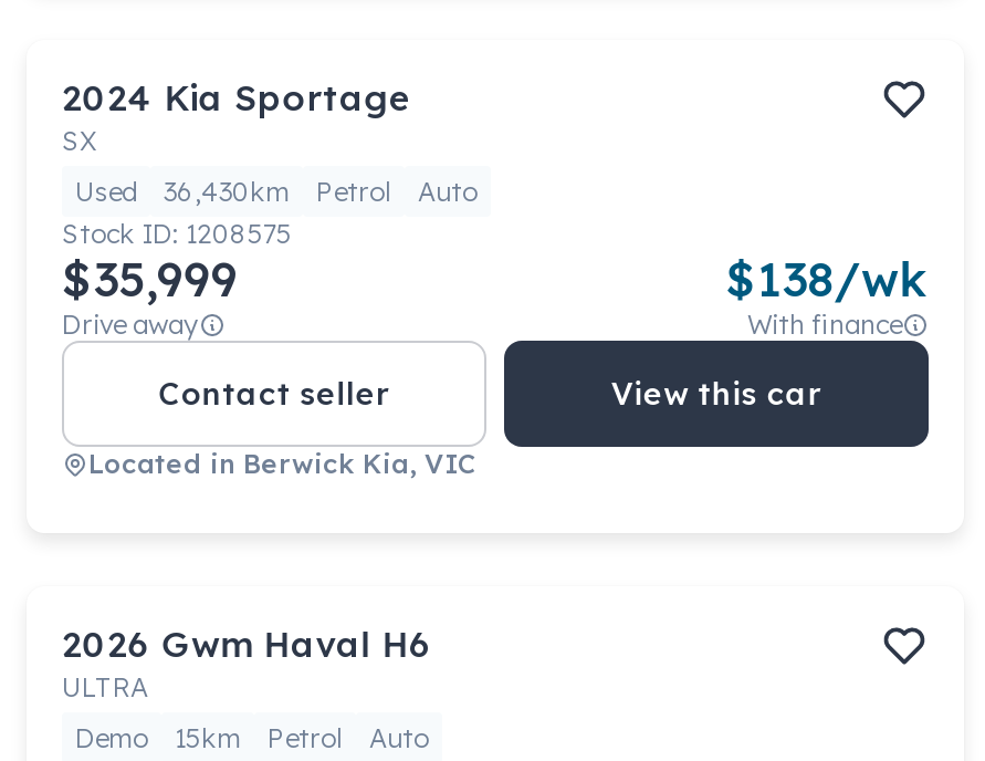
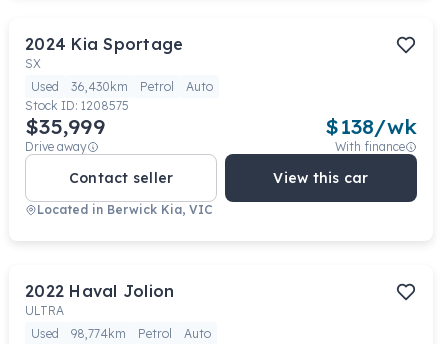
[62,622,432,666] 2026 Gwm Haval H6 -> [25,281,174,301] 2022 Haval Jolion
[75,721,241,754] Demo | 15km -> [31,326,126,341] Used | 98,774km

